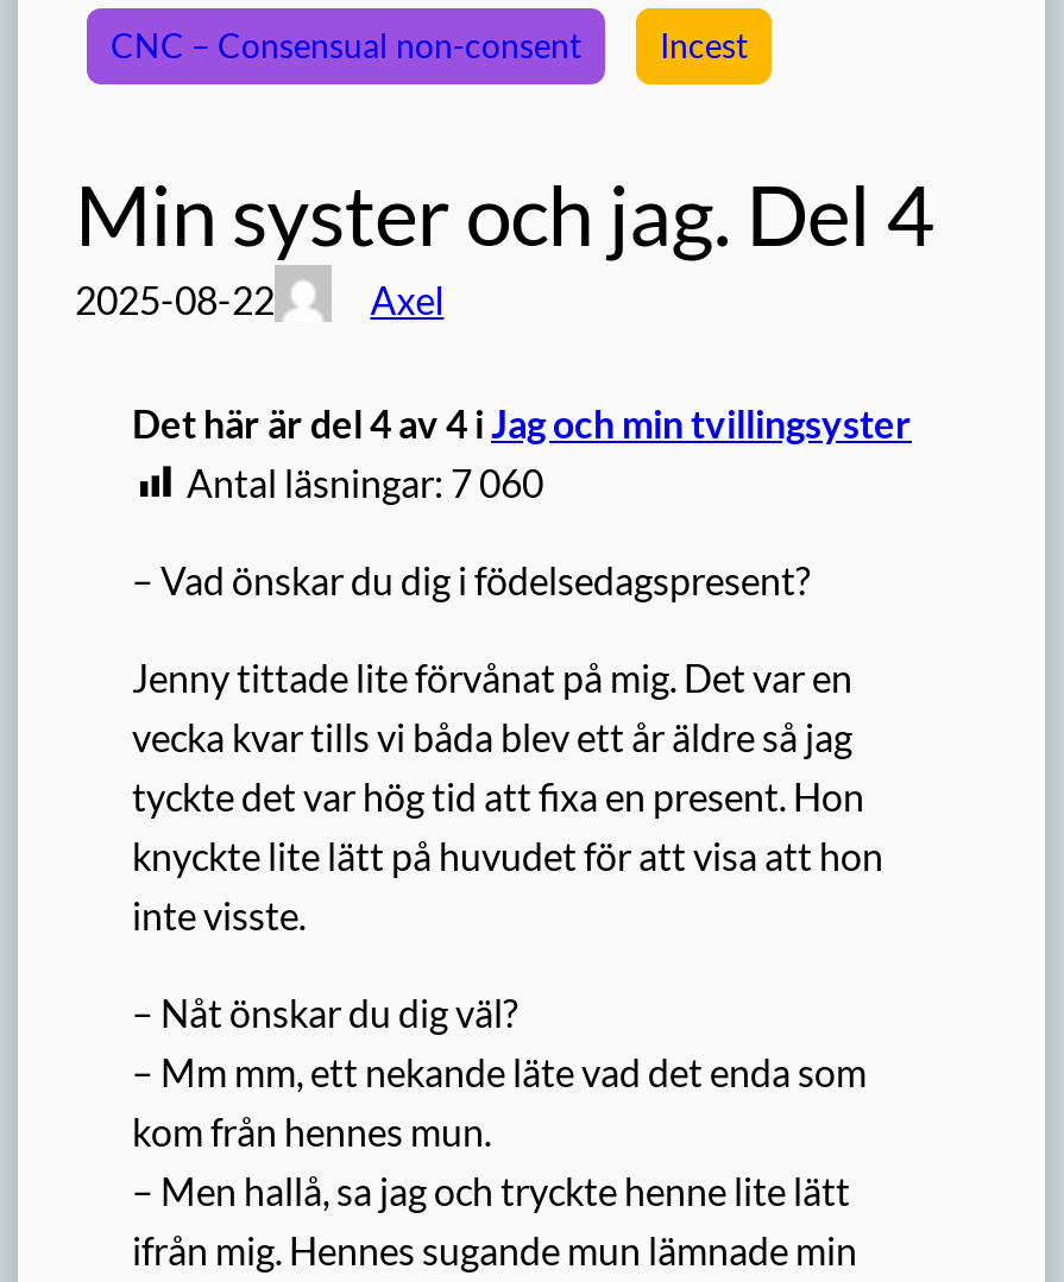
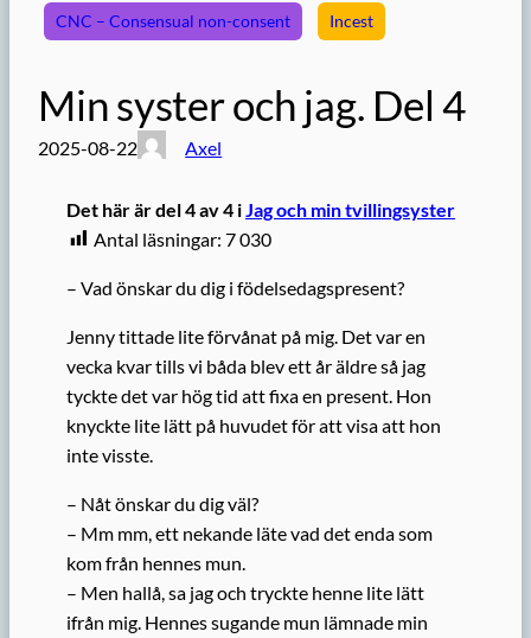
[187,459,543,504] Antal läsningar: 7 060 -> [94,227,271,250] Antal läsningar: 7 030

